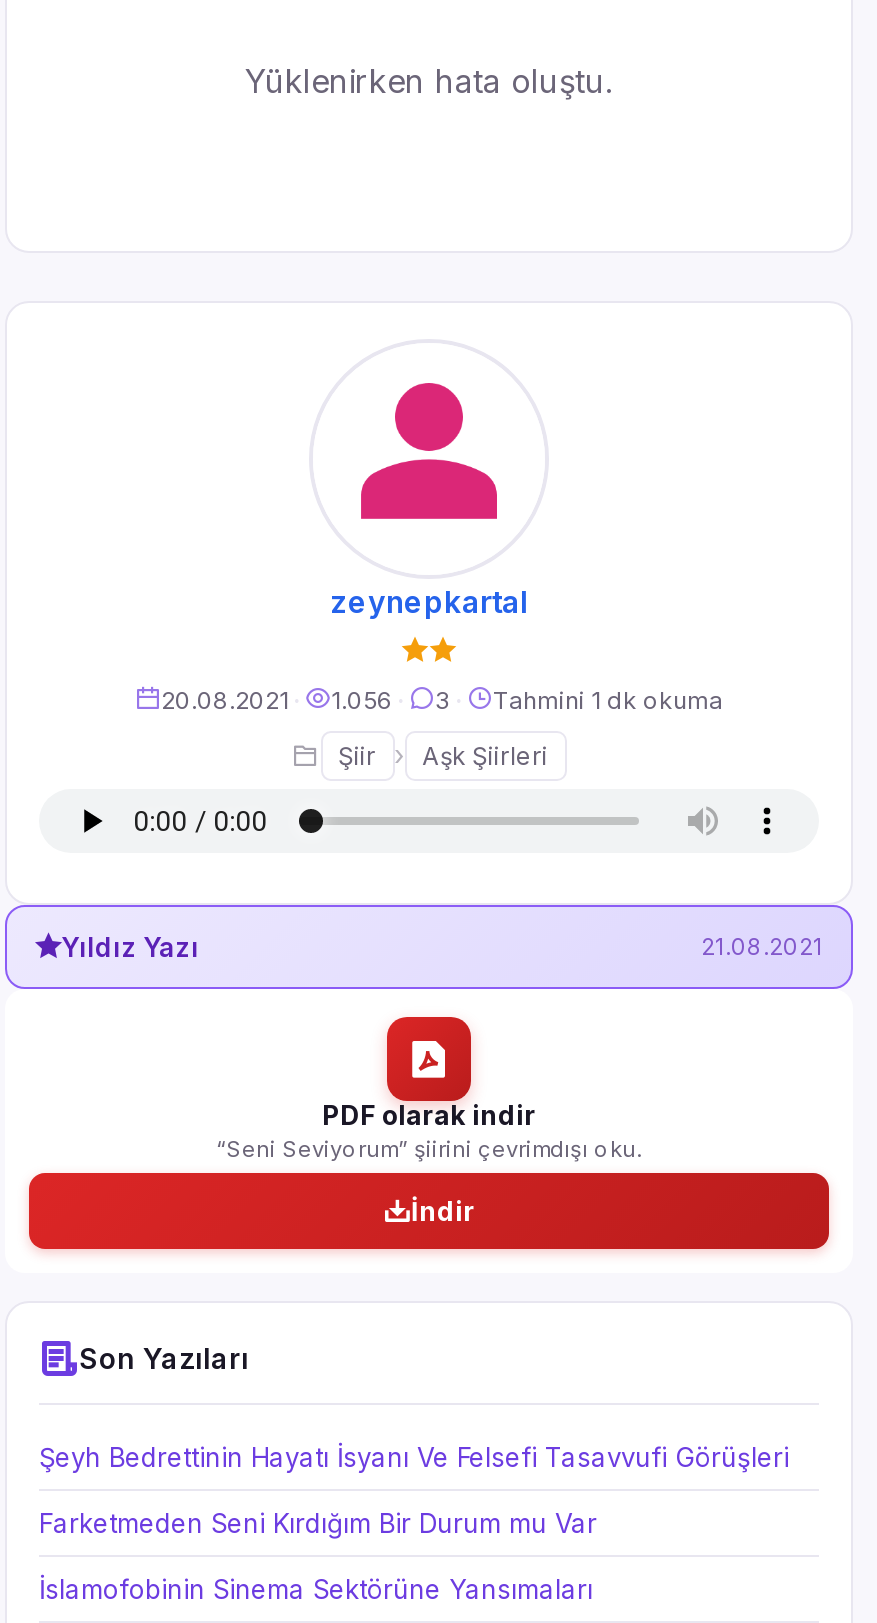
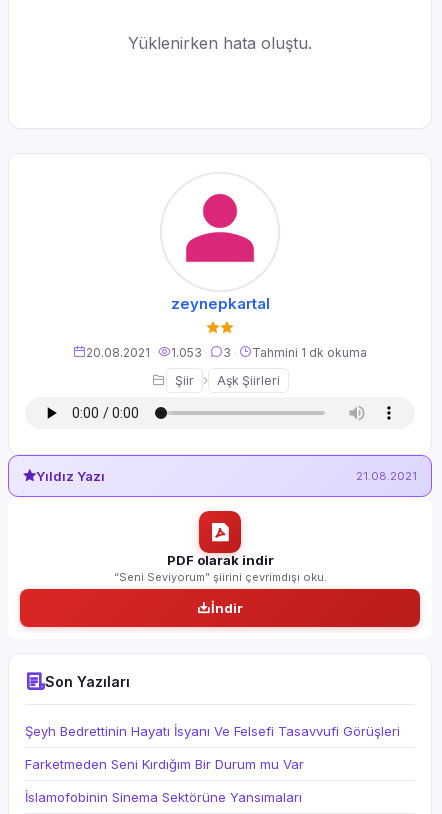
[161,684,723,714] 20.08.2021 · 1.056 · 3 · Tahmini 1 dk okuma -> [86,344,367,359] 20.08.2021 · 1.053 · 3 · Tahmini 1 dk okuma

